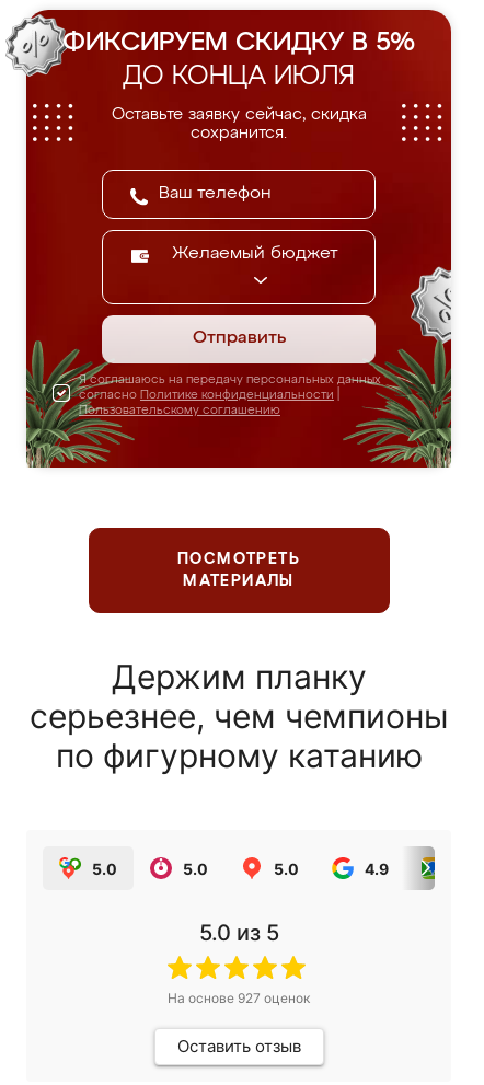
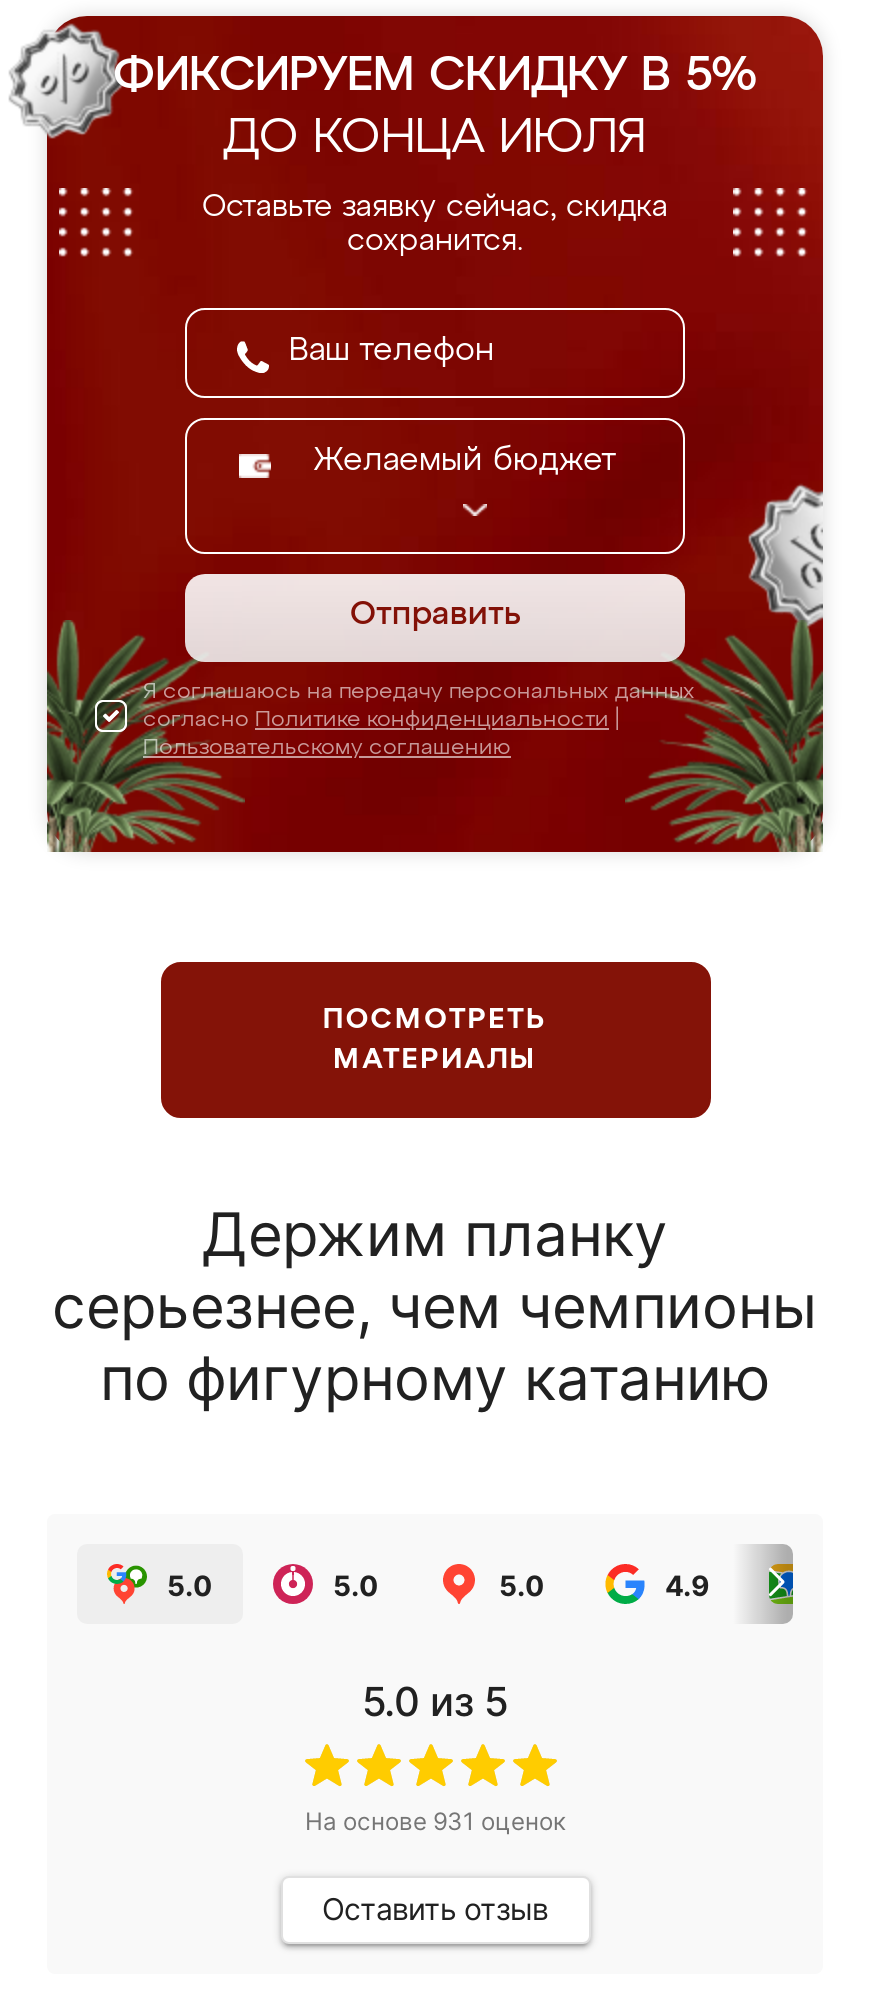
[168,990,310,1006] На основе 927 оценок -> [305,1806,565,1836] На основе 931 оценок

